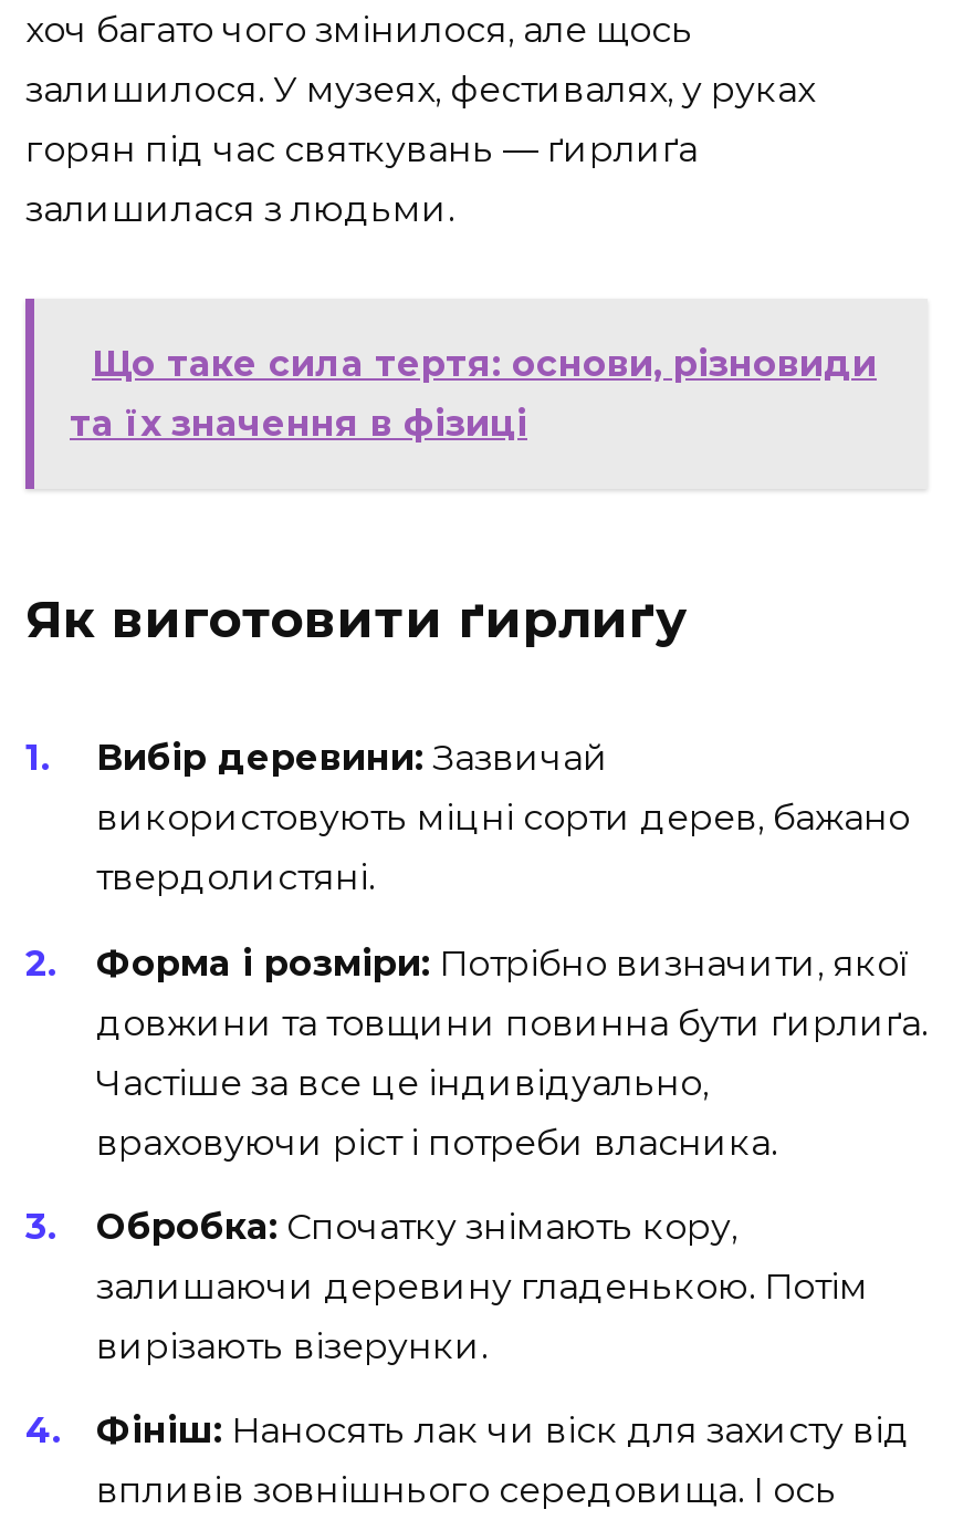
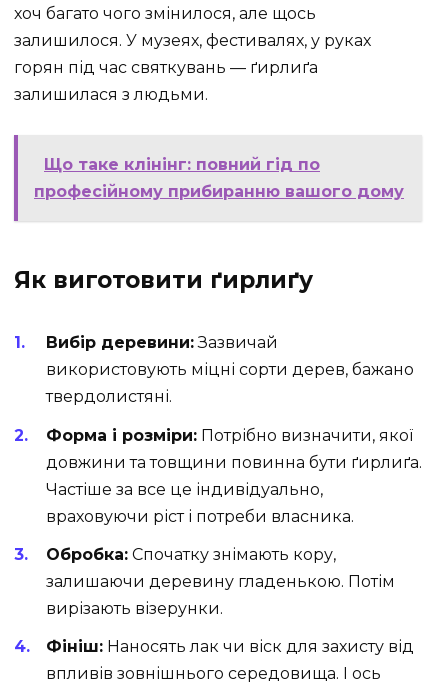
[70,344,877,445] Що таке сила тертя: основи, різновиди | та їх значення в фізиці -> [34,155,404,201] Що таке клінінг: повний гід по | професійному прибиранню вашого дому

